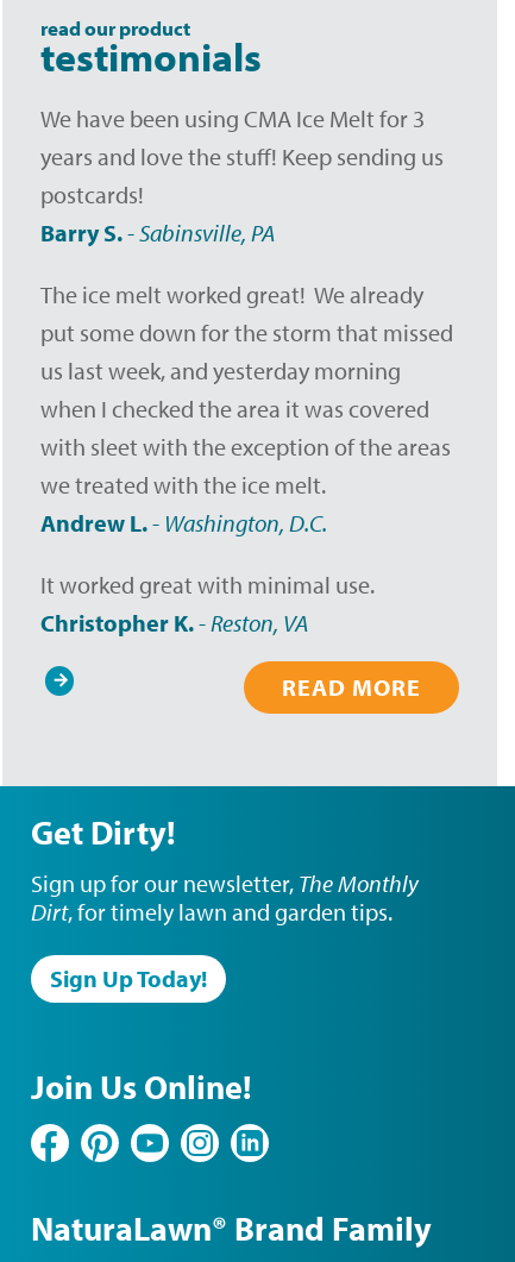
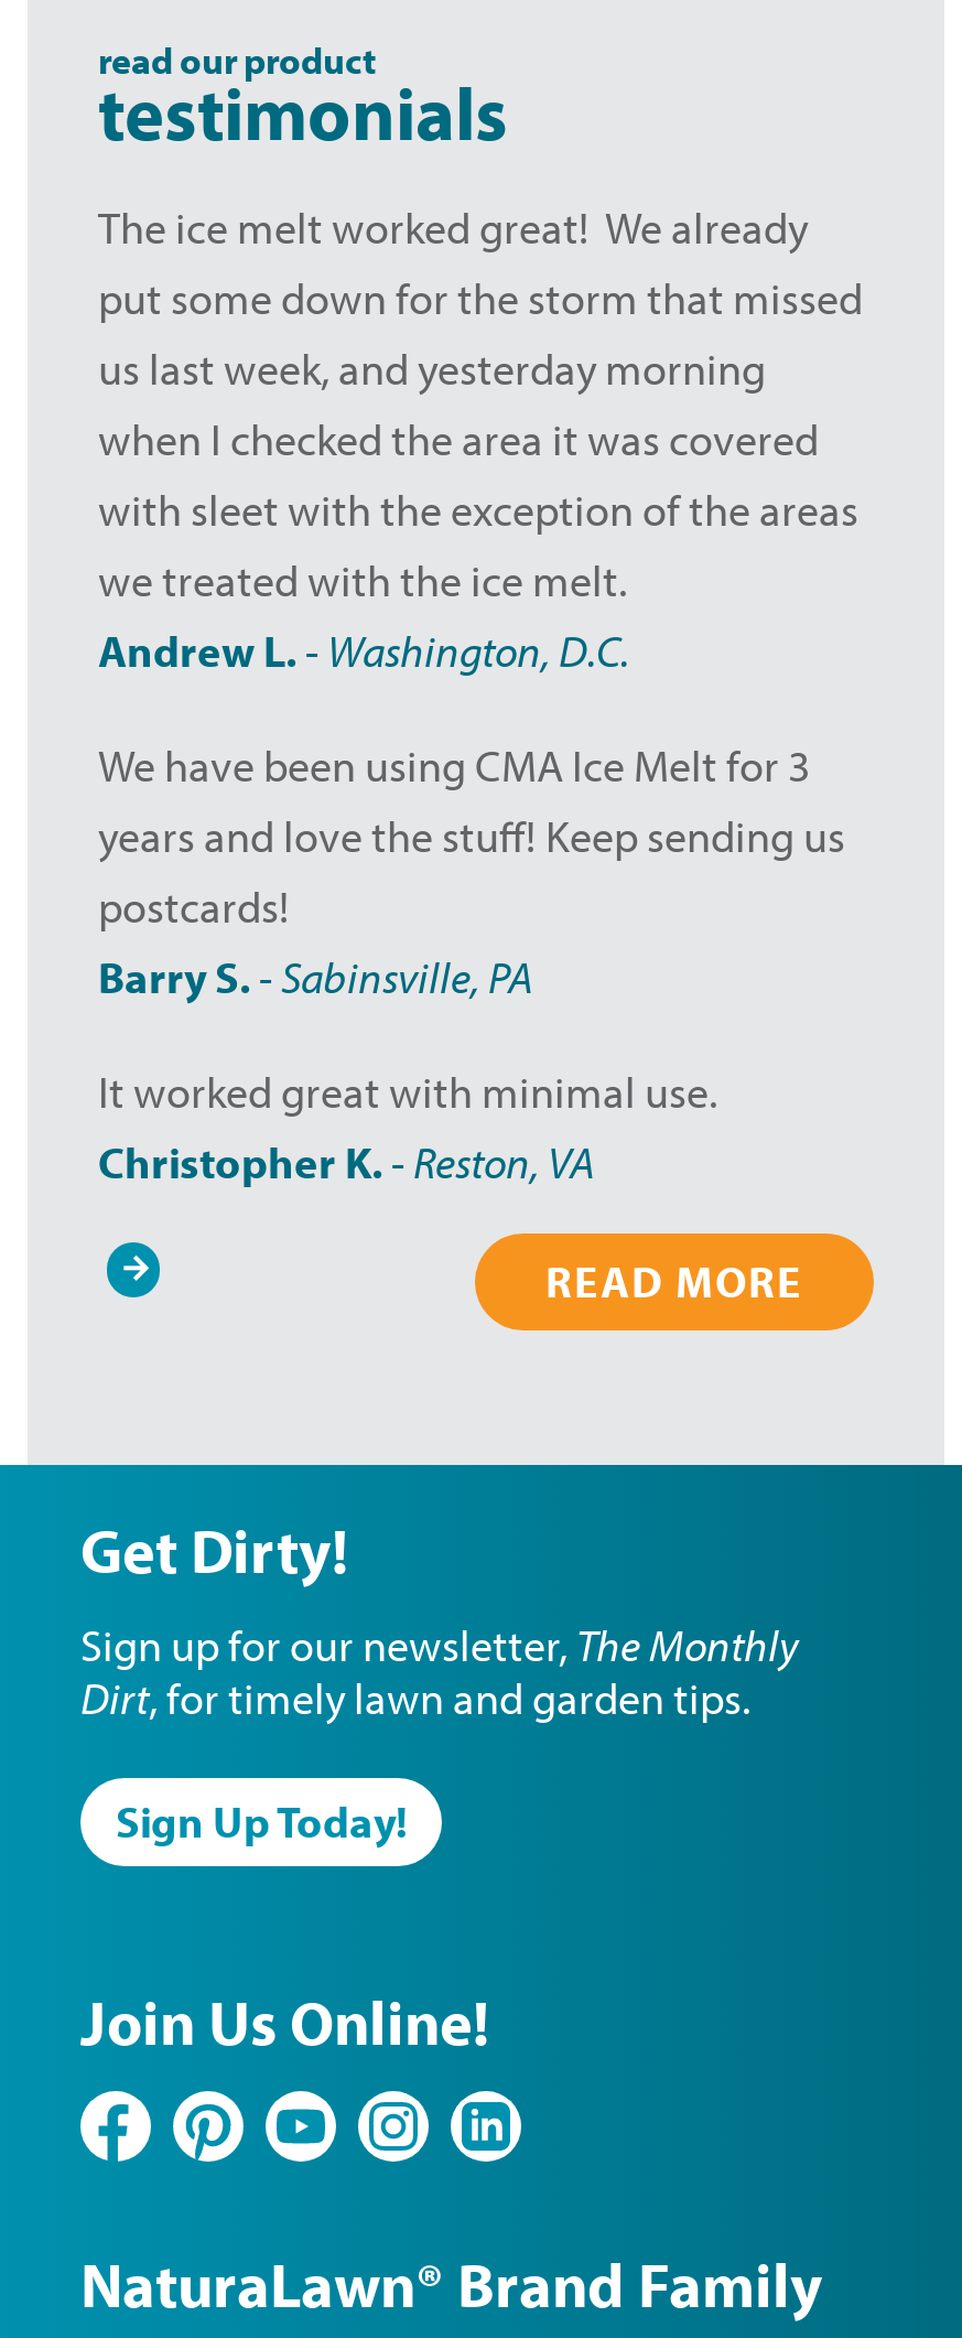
moved [40,103,444,247] -> [98,737,845,1004]: We have been using CMA Ice Melt for 3 | years and love the stuff! Keep sending us | postcards! | Barry S. - Sabinsville, PA
moved [40,279,453,538] -> [98,199,863,678]: The ice melt worked great! We already | put some down for the storm that missed | us last week, and yesterday morning | when I checked the area it was covered | with sleet with the exception of the areas | we treated with the ice melt. | Andrew L. - Washington, D.C.

